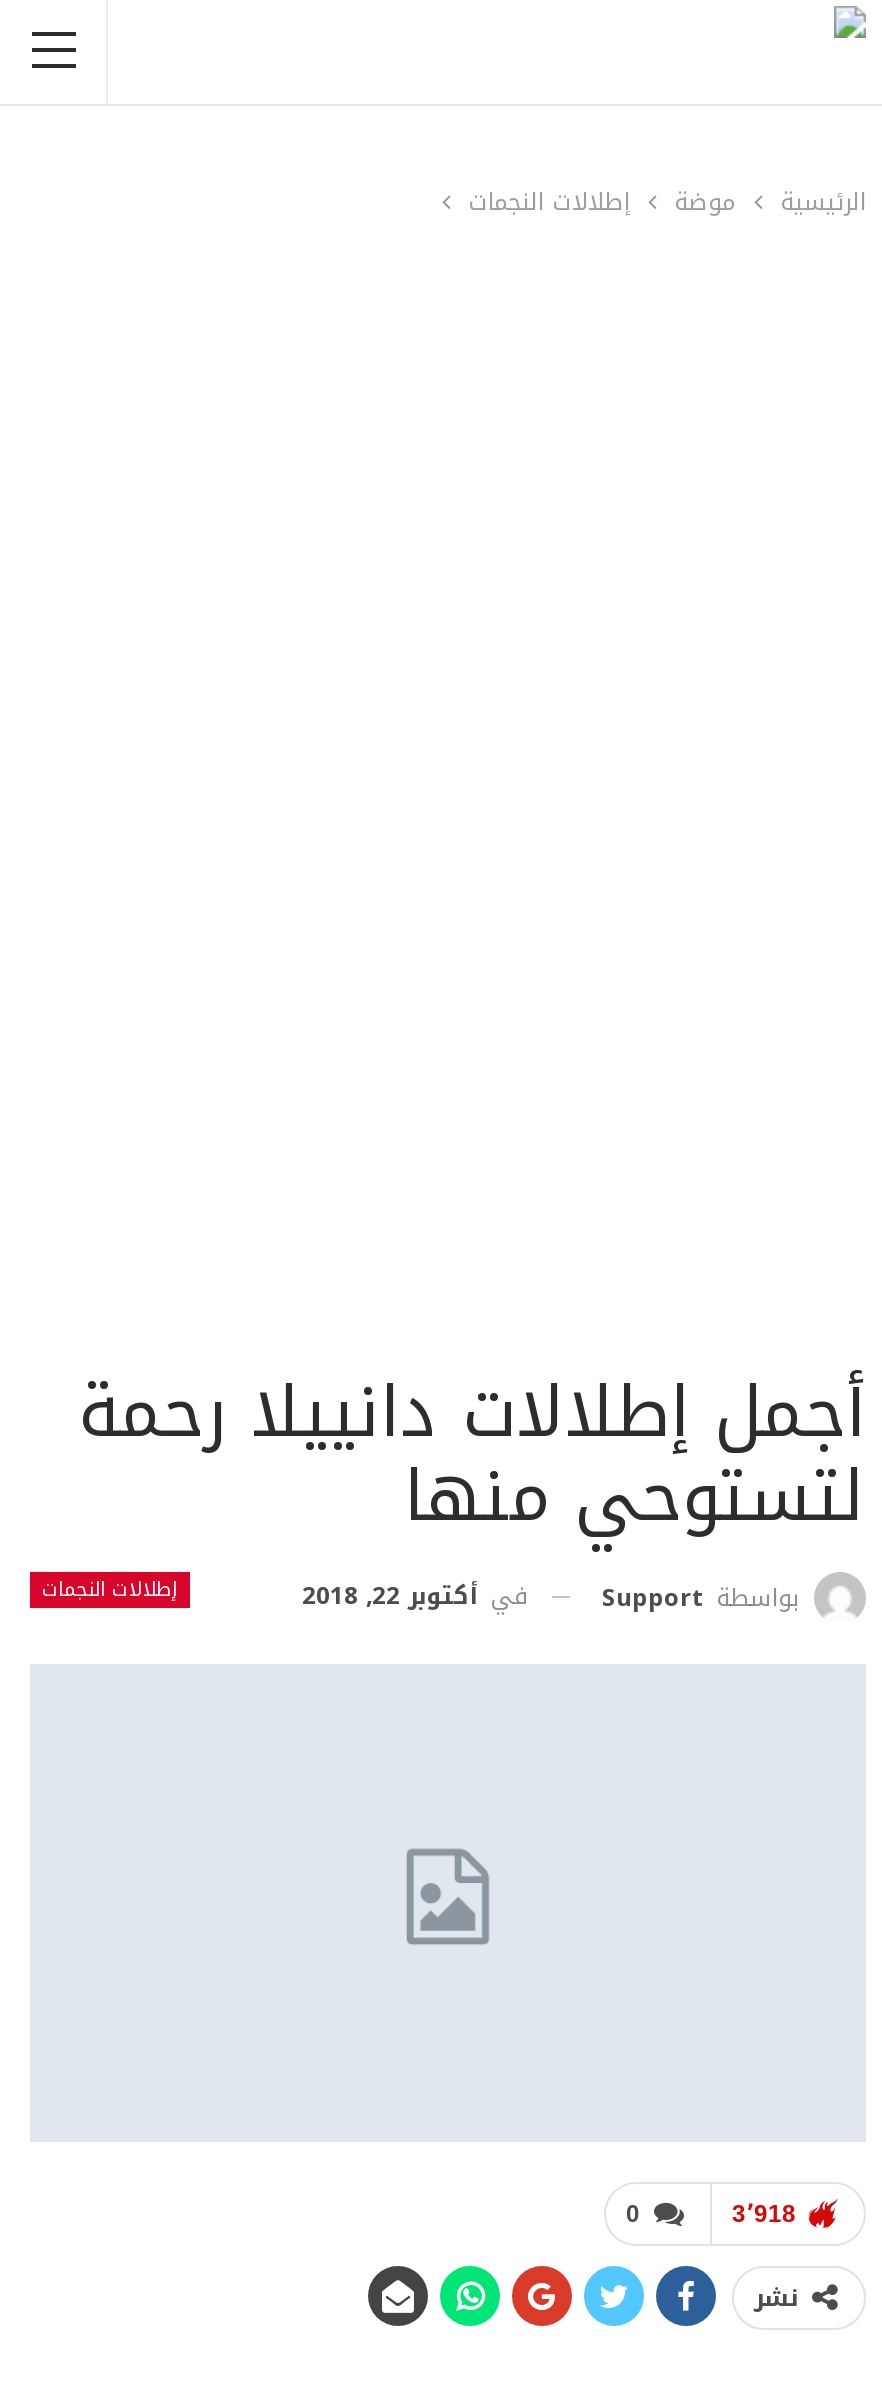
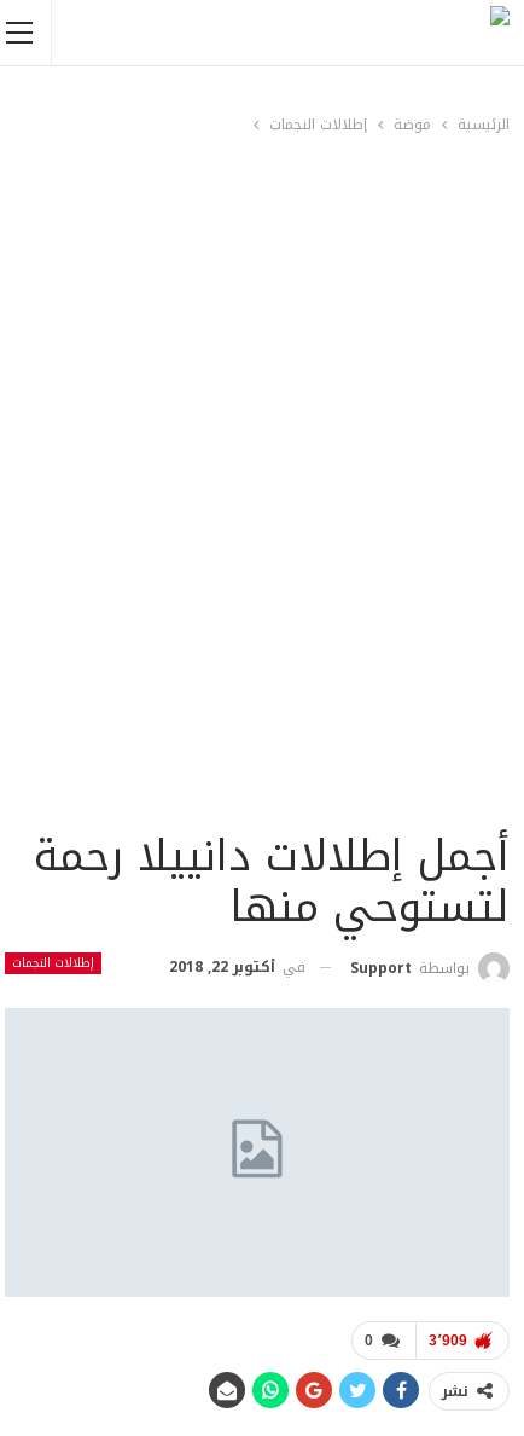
[732,2201,796,2229] 3٬918 -> [429,1333,467,1349] 3٬909

